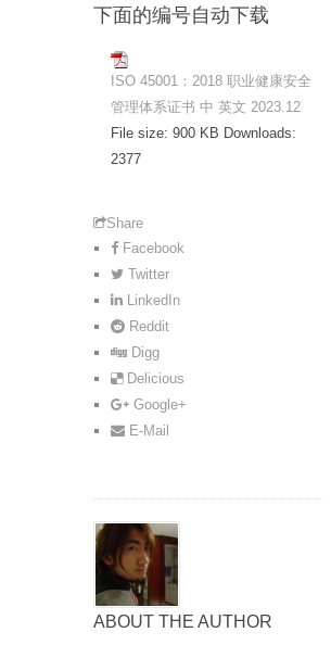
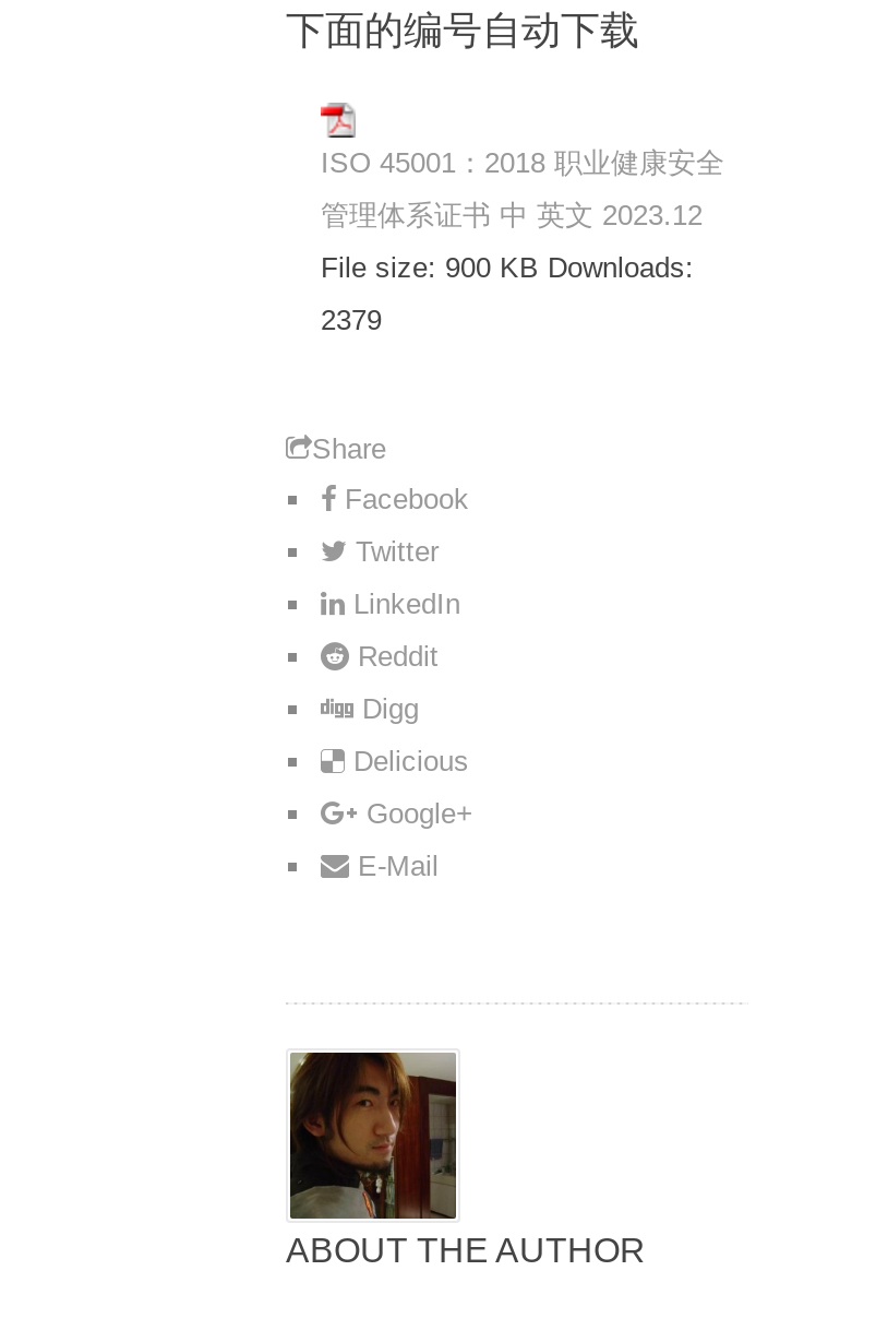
[111,151,141,167] 2377 -> [321,304,382,336] 2379

